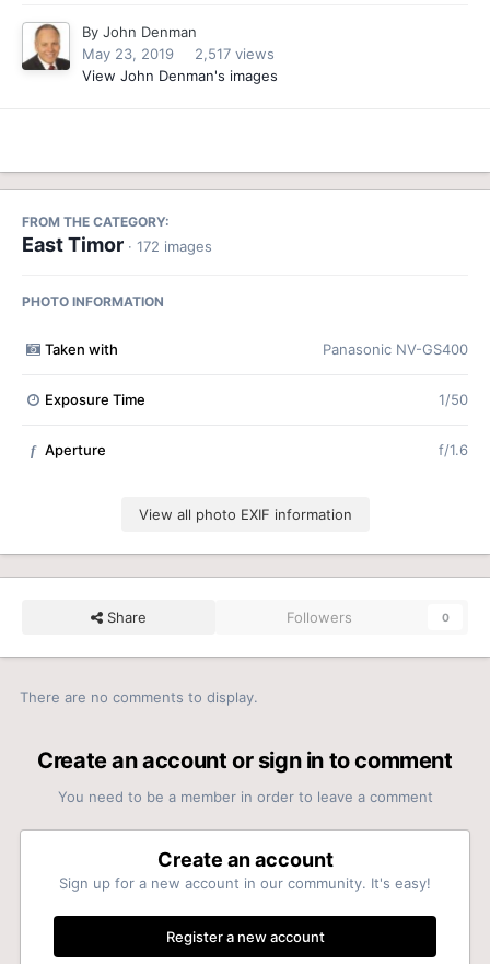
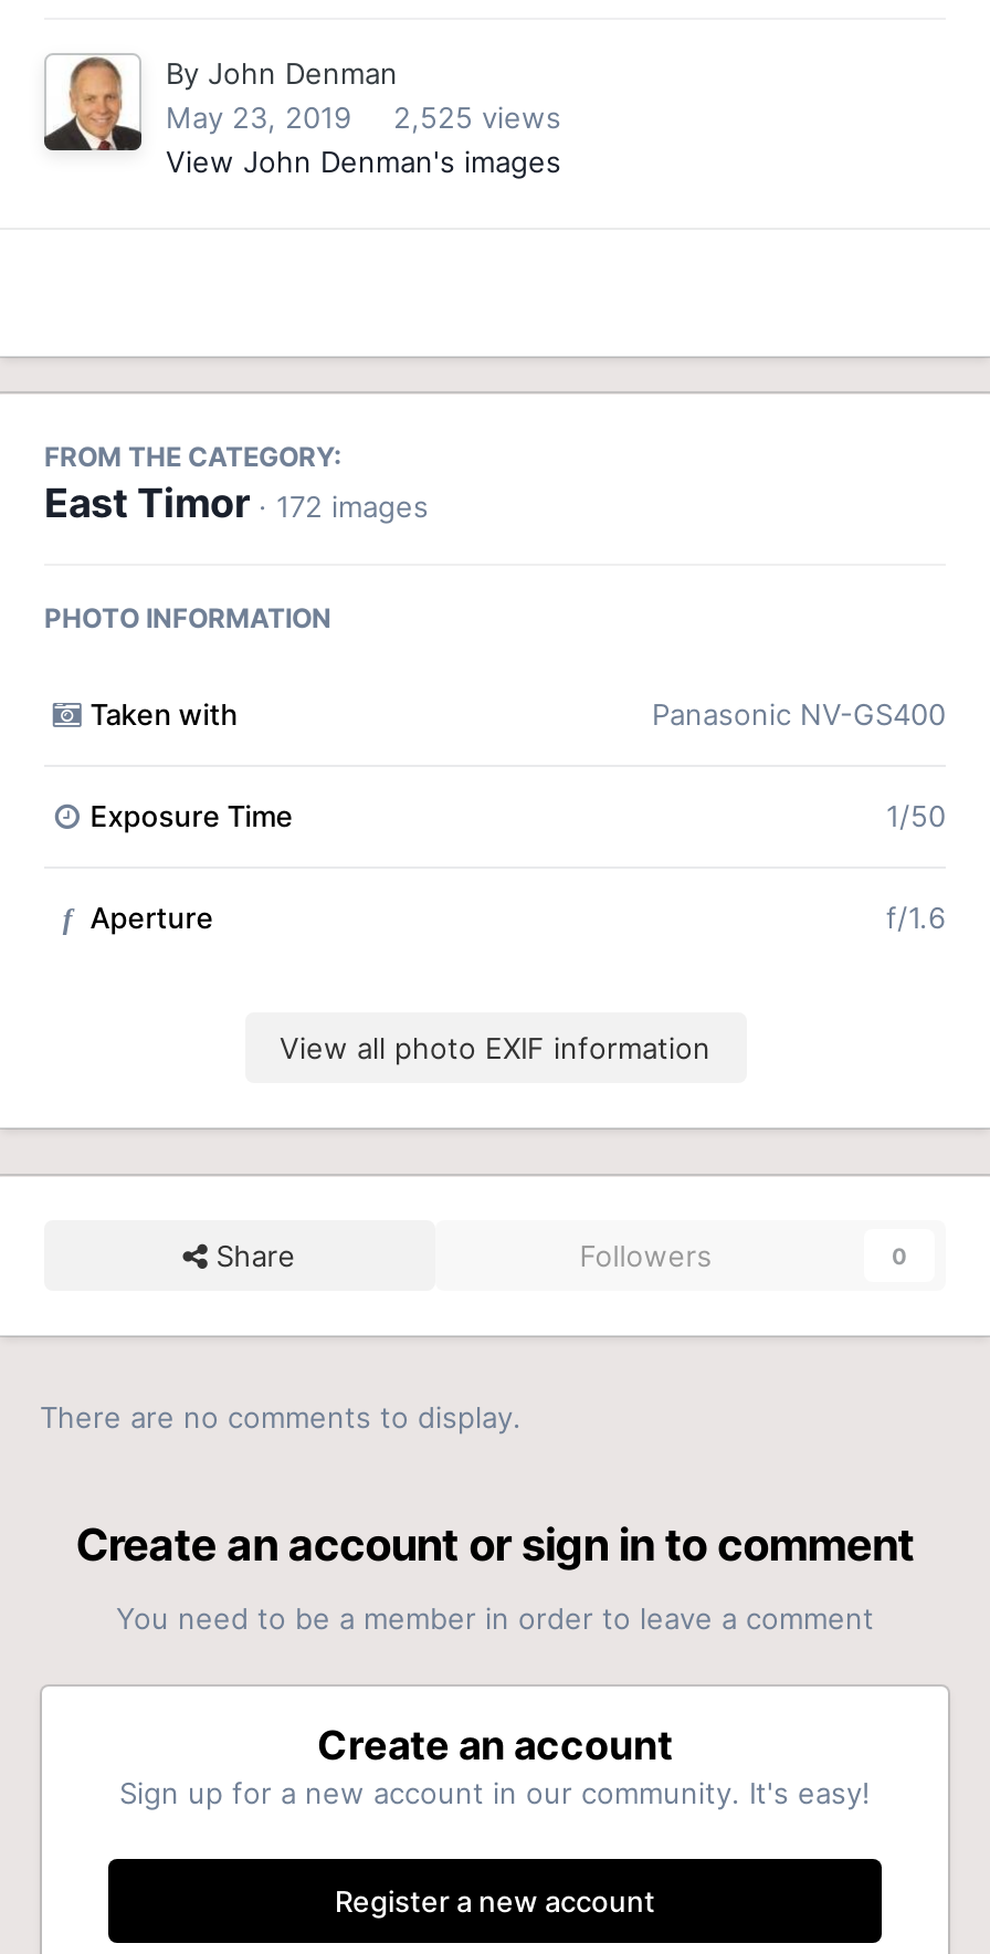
[82,45,275,63] May 23, 2019 2,517 views -> [166,100,561,135] May 23, 2019 2,525 views

